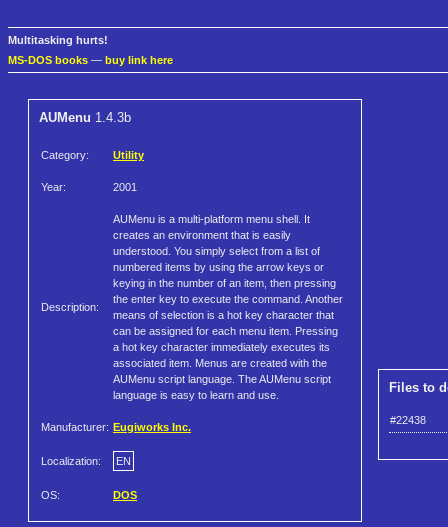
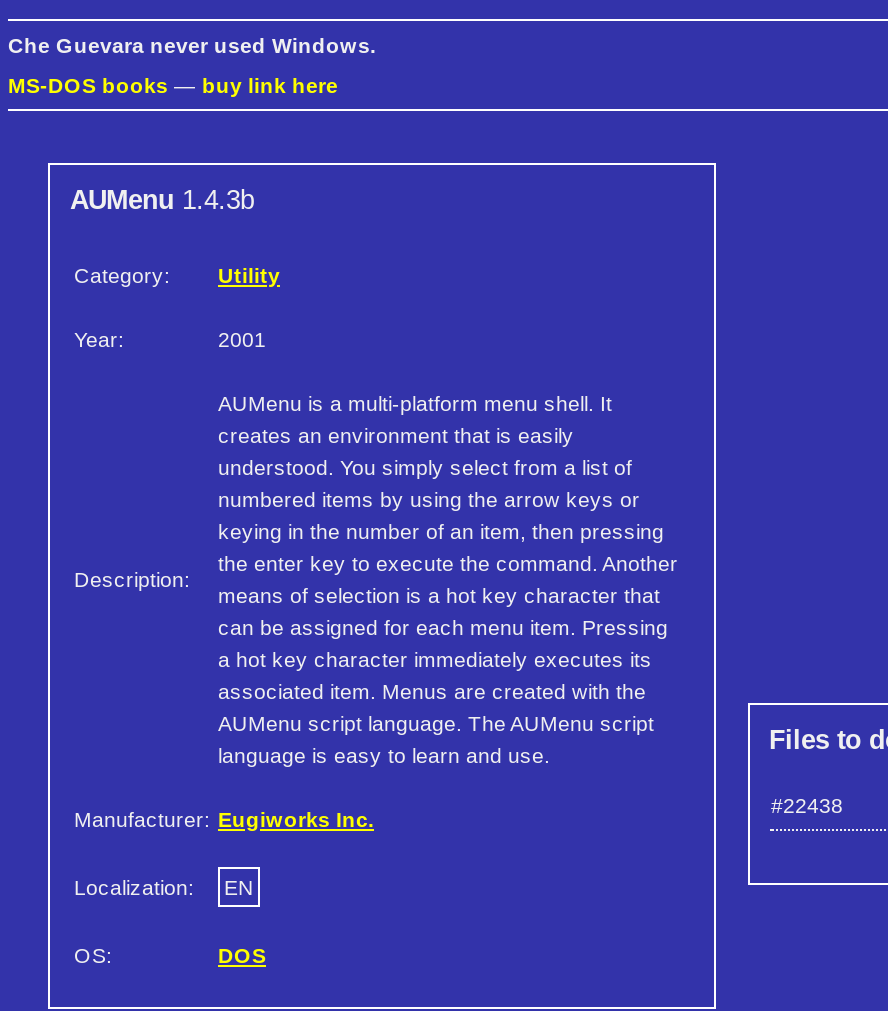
[8,34,108,46] Multitasking hurts! -> [8,33,376,57] Che Guevara never used Windows.

